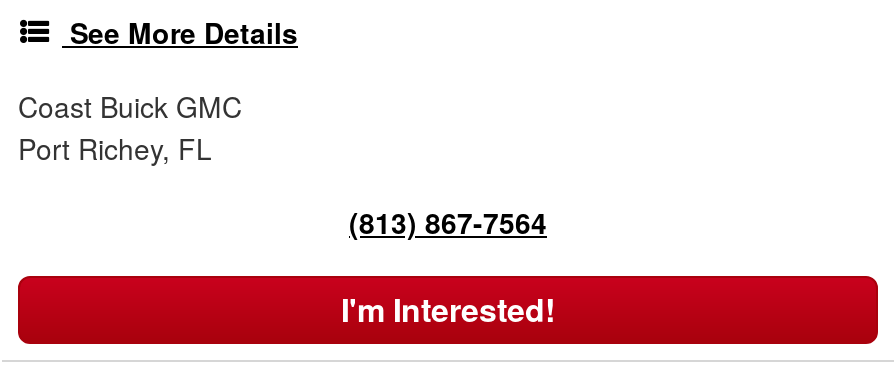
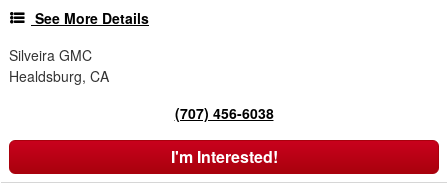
[18,86,242,168] Coast Buick GMC | Port Richey, FL -> [9,45,109,86] Silveira GMC | Healdsburg, CA
[349,202,547,242] (813) 867-7564 -> [174,103,273,123] (707) 456-6038

